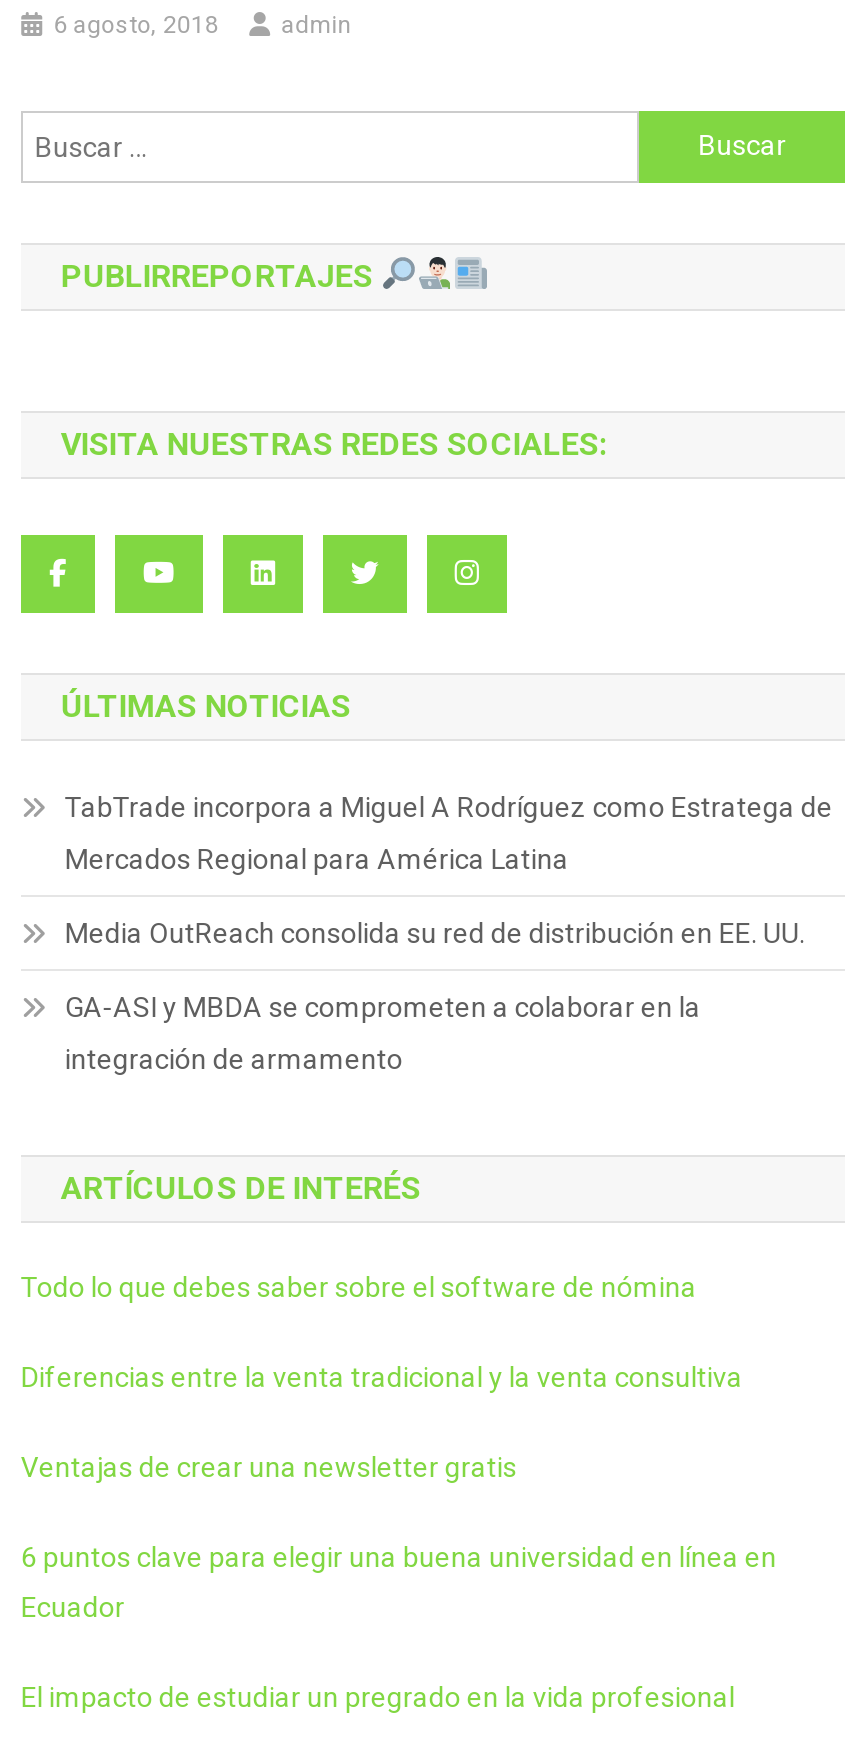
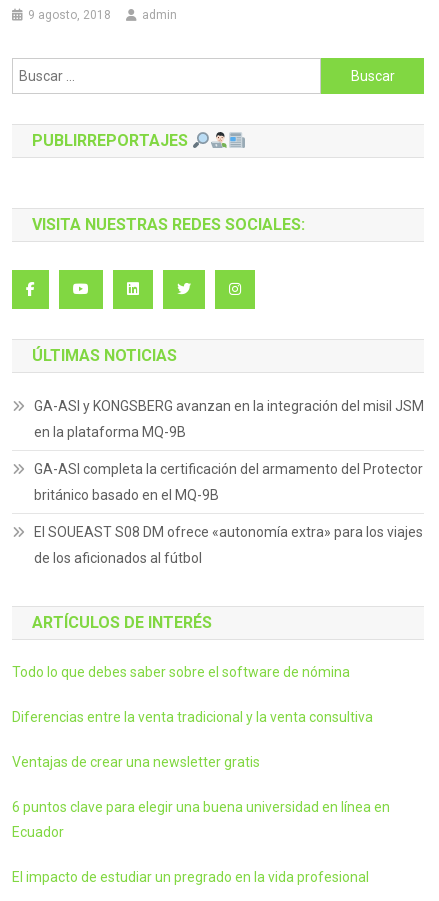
[53,10,219,38] 6 agosto, 2018 -> [28,8,111,22] 9 agosto, 2018
[65,790,833,1074] TabTrade incorpora a Miguel A Rodríguez como Estratega de | Mercados Regional para América Latina | Media OutReach consolida su red de distribución en EE. UU. | GA-ASI y MBDA se comprometen a colaborar en la | integración de armamento -> [34,398,424,566] GA-ASI y KONGSBERG avanzan en la integración del misil JSM | en la plataforma MQ-9B | GA-ASI completa la certificación del armamento del Protector | británico basado en el MQ-9B | El SOUEAST S08 DM ofrece «autonomía extra» para los viajes | de los aficionados al fútbol

